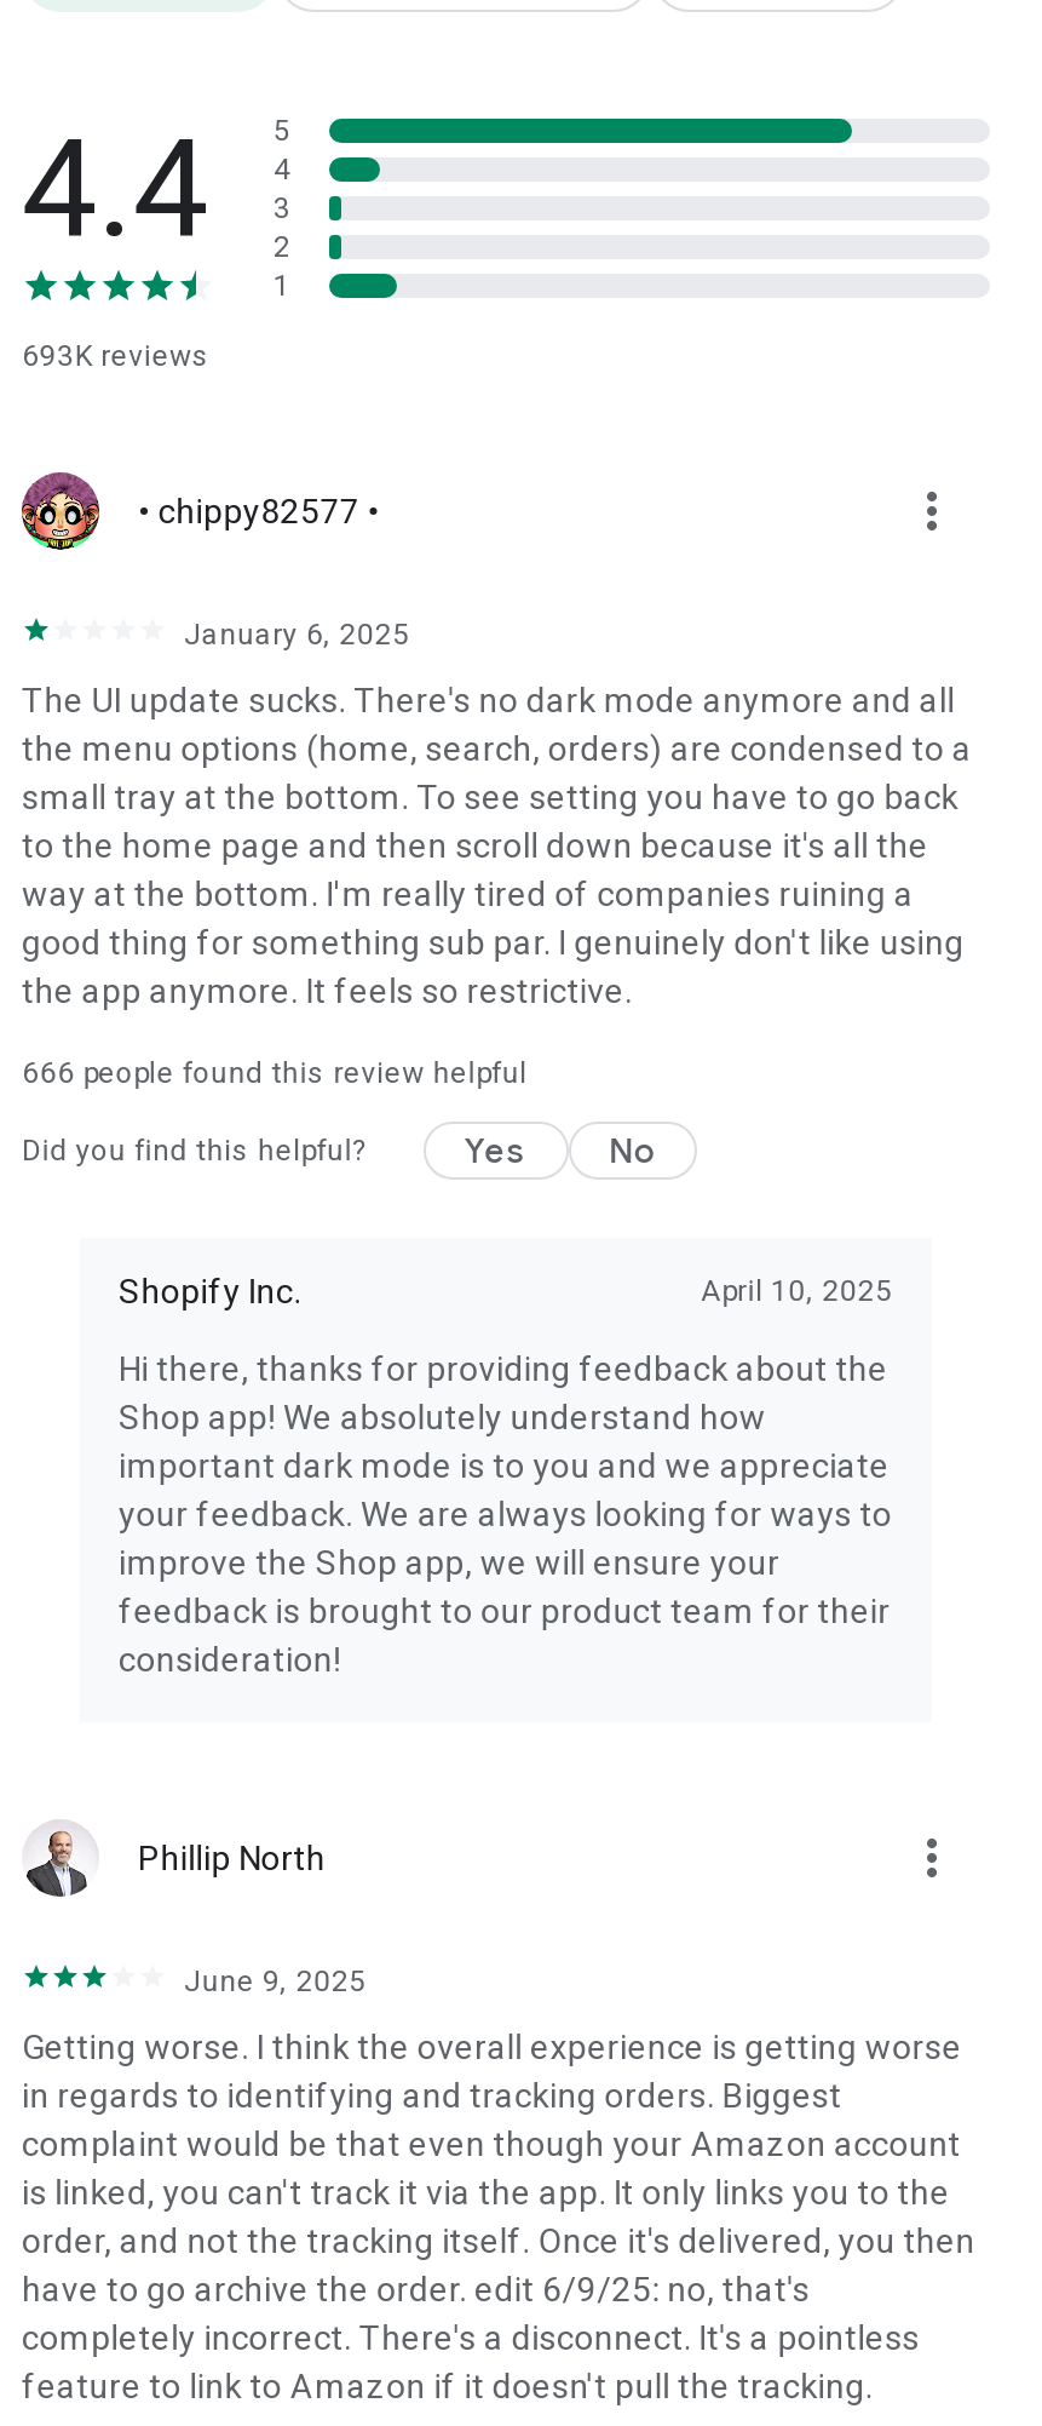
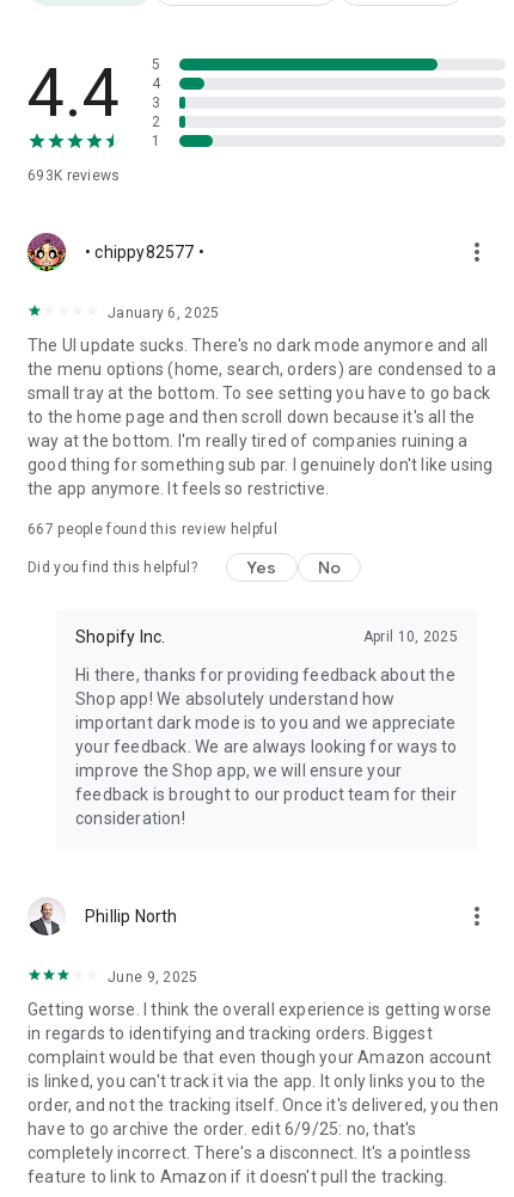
[22,1056,527,1090] 666 people found this review helpful -> [27,521,277,538] 667 people found this review helpful

